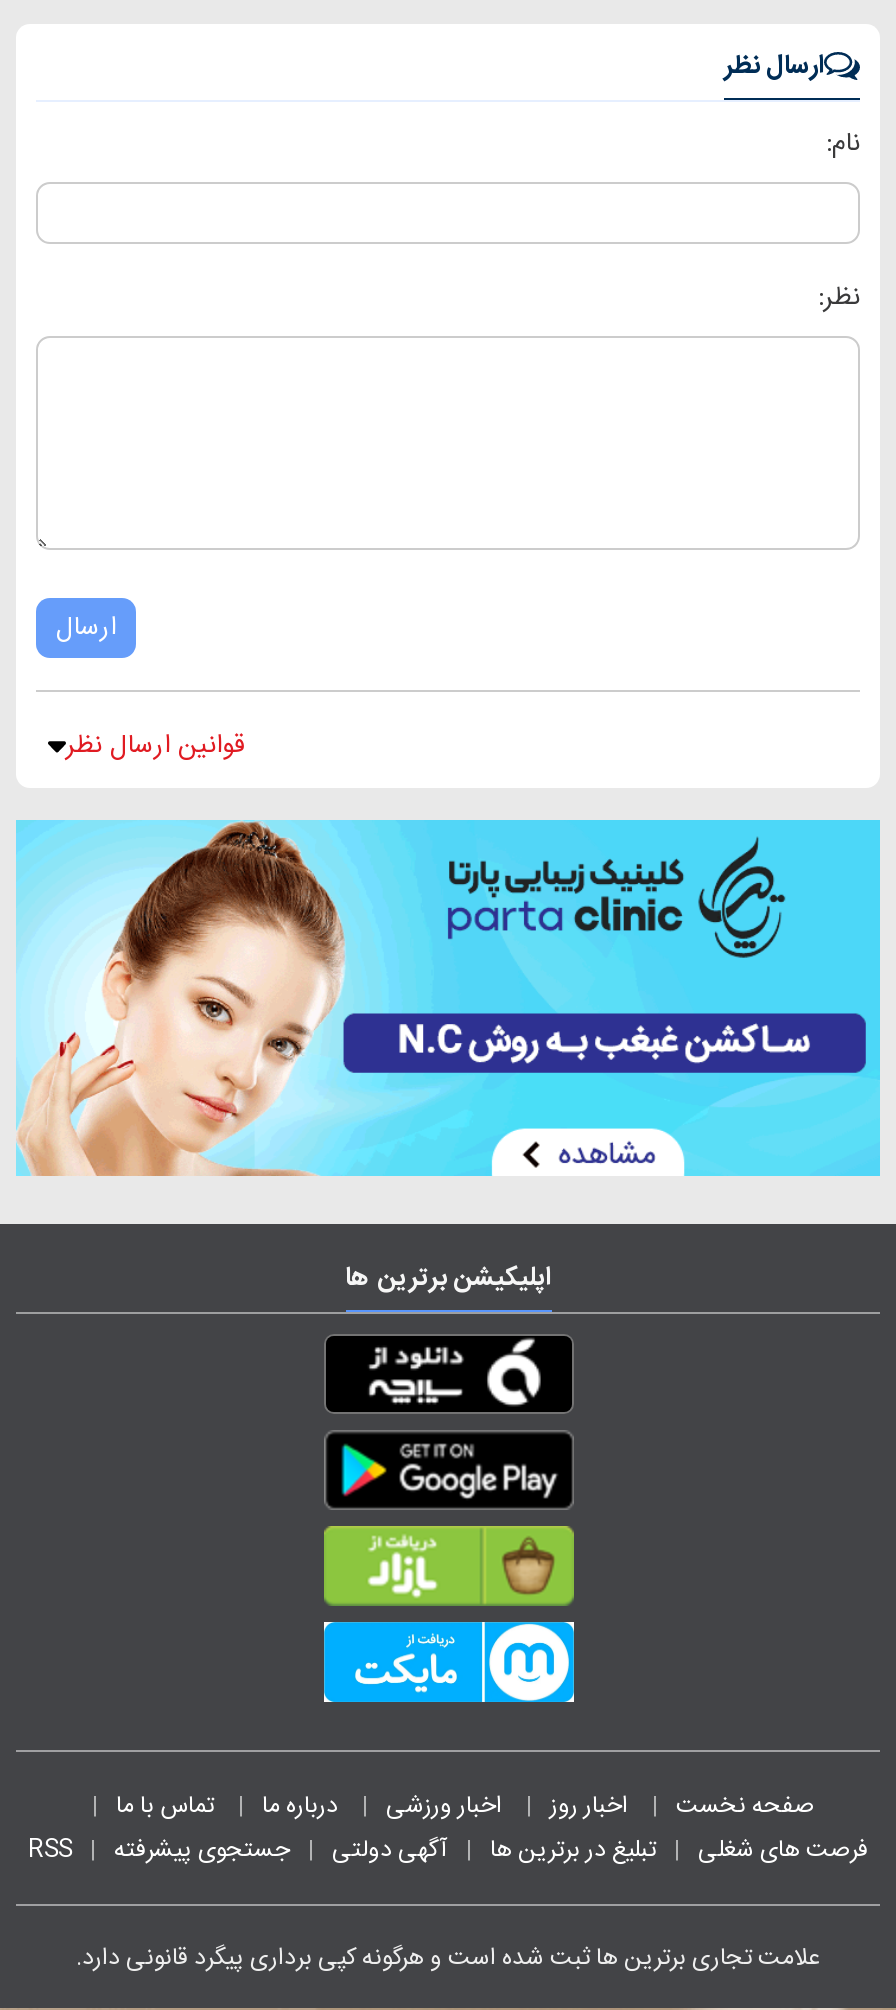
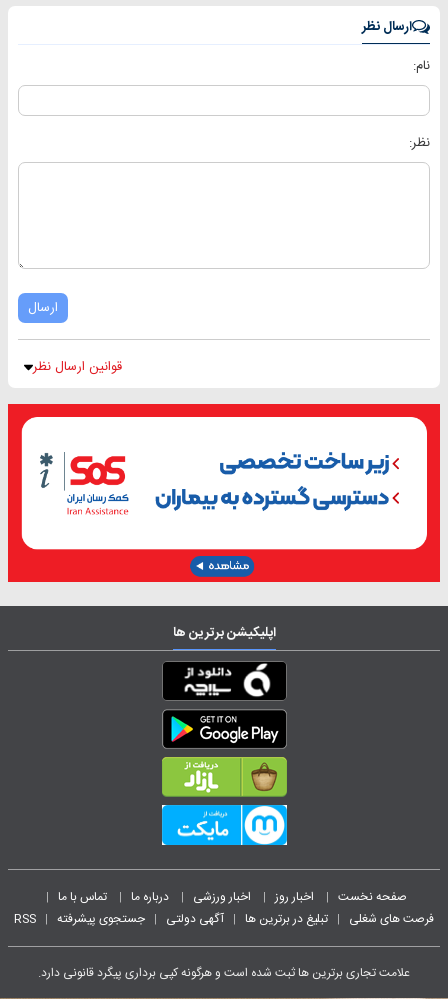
[14,818,882,1178] [image] -> [7,403,441,583] [image]

